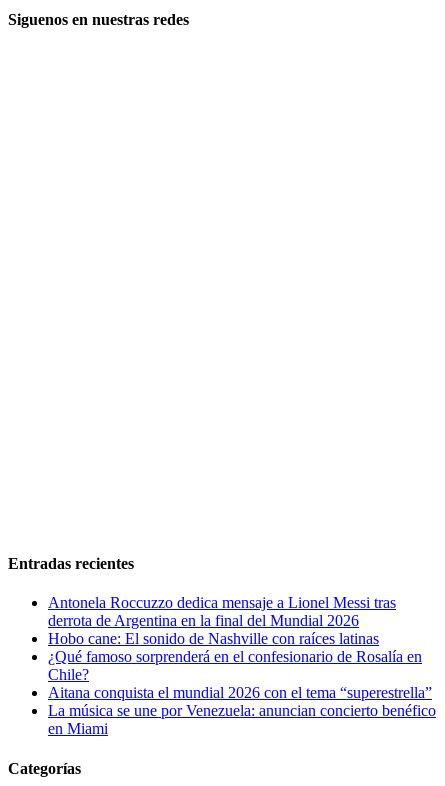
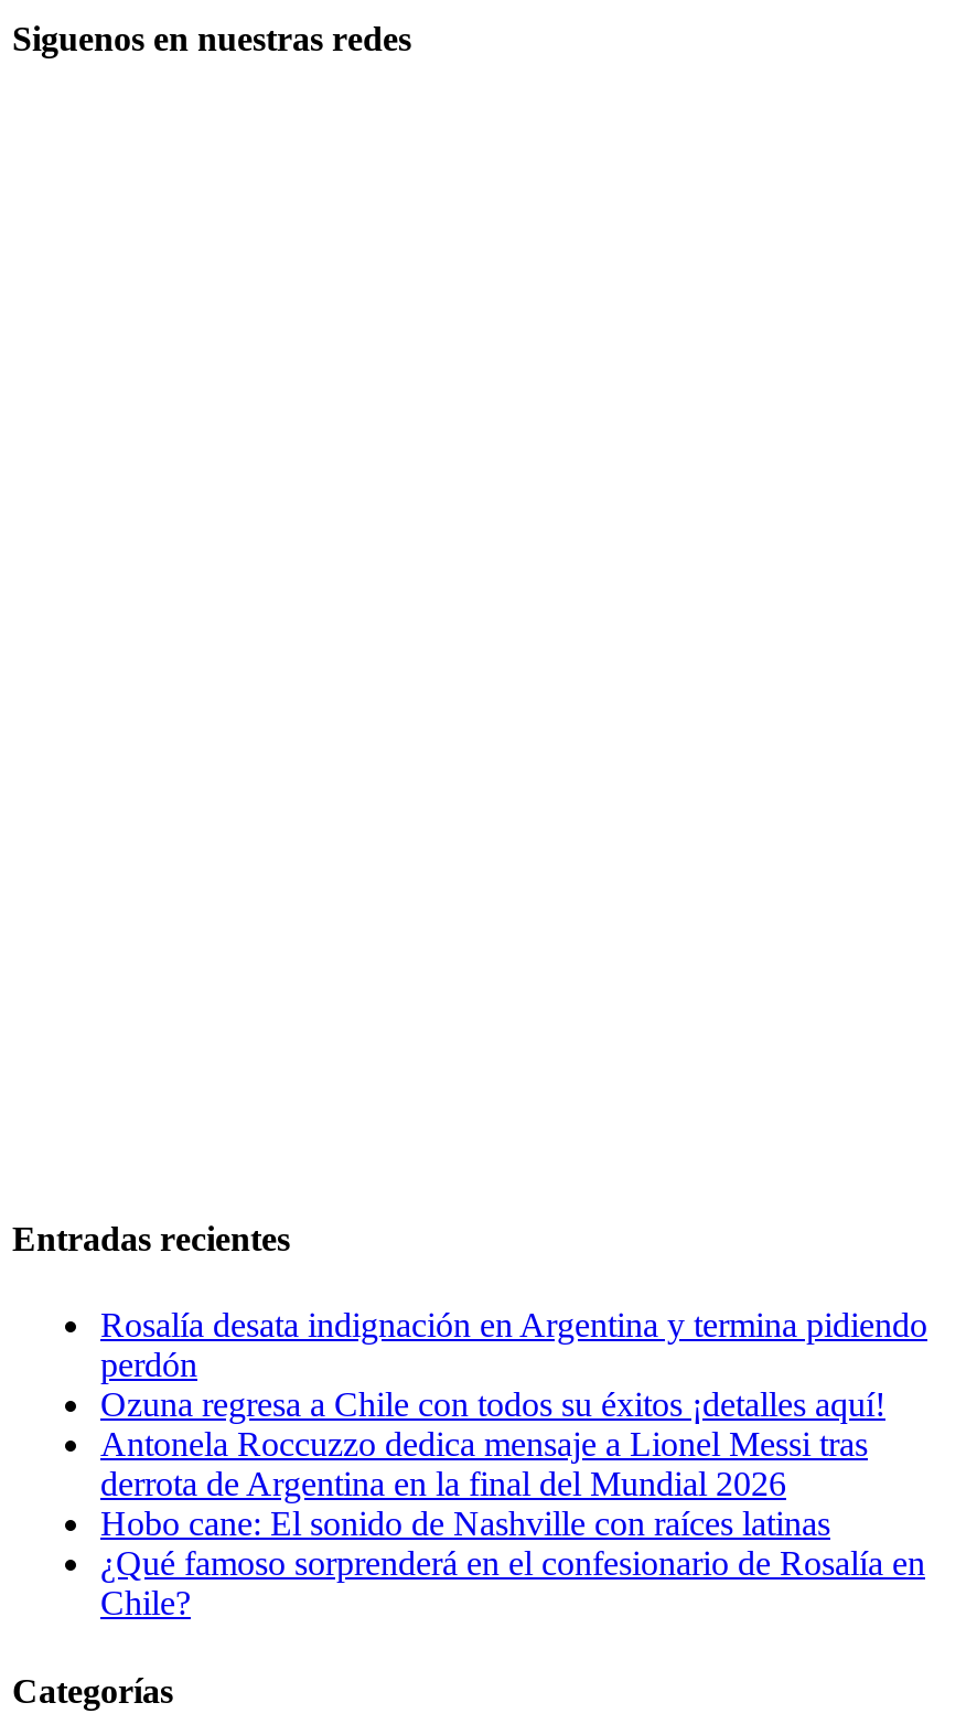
none -> [100,1307,927,1424] Rosalía desata indignación en Argentina y termina pidiendo | perdón | Ozuna regresa a Chile con todos su éxitos ¡detalles aquí!
moved [48,594,422,683] -> [100,1426,925,1622]: Antonela Roccuzzo dedica mensaje a Lionel Messi tras | derrota de Argentina en la final del Mundial 2026 | Hobo cane: El sonido de Nashville con raíces latinas | ¿Qué famoso sorprenderá en el confesionario de Rosalía en | Chile?
[48,684,436,737] Aitana conquista el mundial 2026 con el tema “superestrella” | La música se une por Venezuela: anuncian concierto benéfico | en Miami -> none

